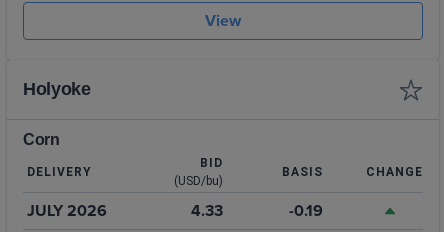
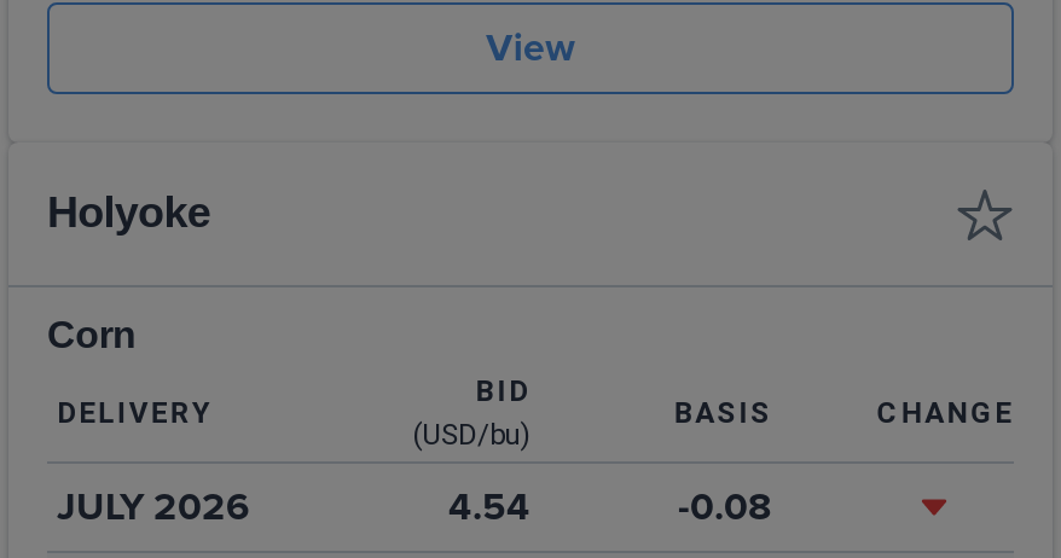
[191,199,223,222] 4.33 -> [448,478,530,534] 4.54
[289,199,323,222] -0.19 -> [678,478,772,534] -0.08

